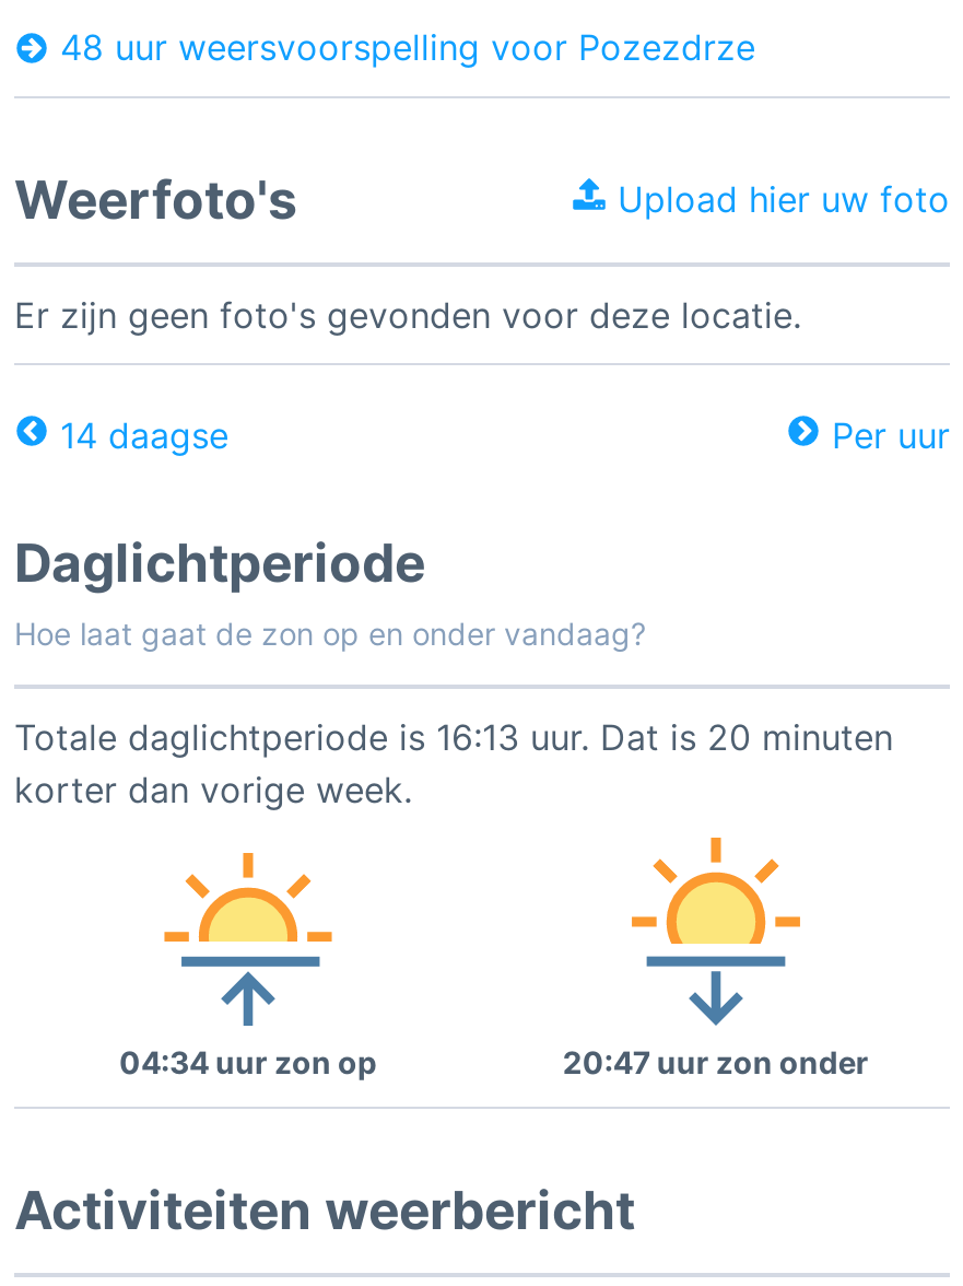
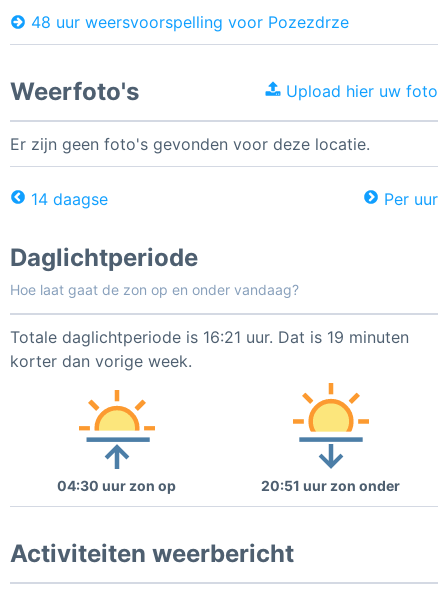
[14,715,893,759] Totale daglichtperiode is 16:13 uur. Dat is 20 minuten -> [10,327,409,347] Totale daglichtperiode is 16:21 uur. Dat is 19 minuten
[119,1043,377,1080] 04:34 uur zon op -> [57,477,176,494] 04:30 uur zon op
[563,1043,869,1080] 20:47 uur zon onder -> [261,477,400,494] 20:51 uur zon onder

